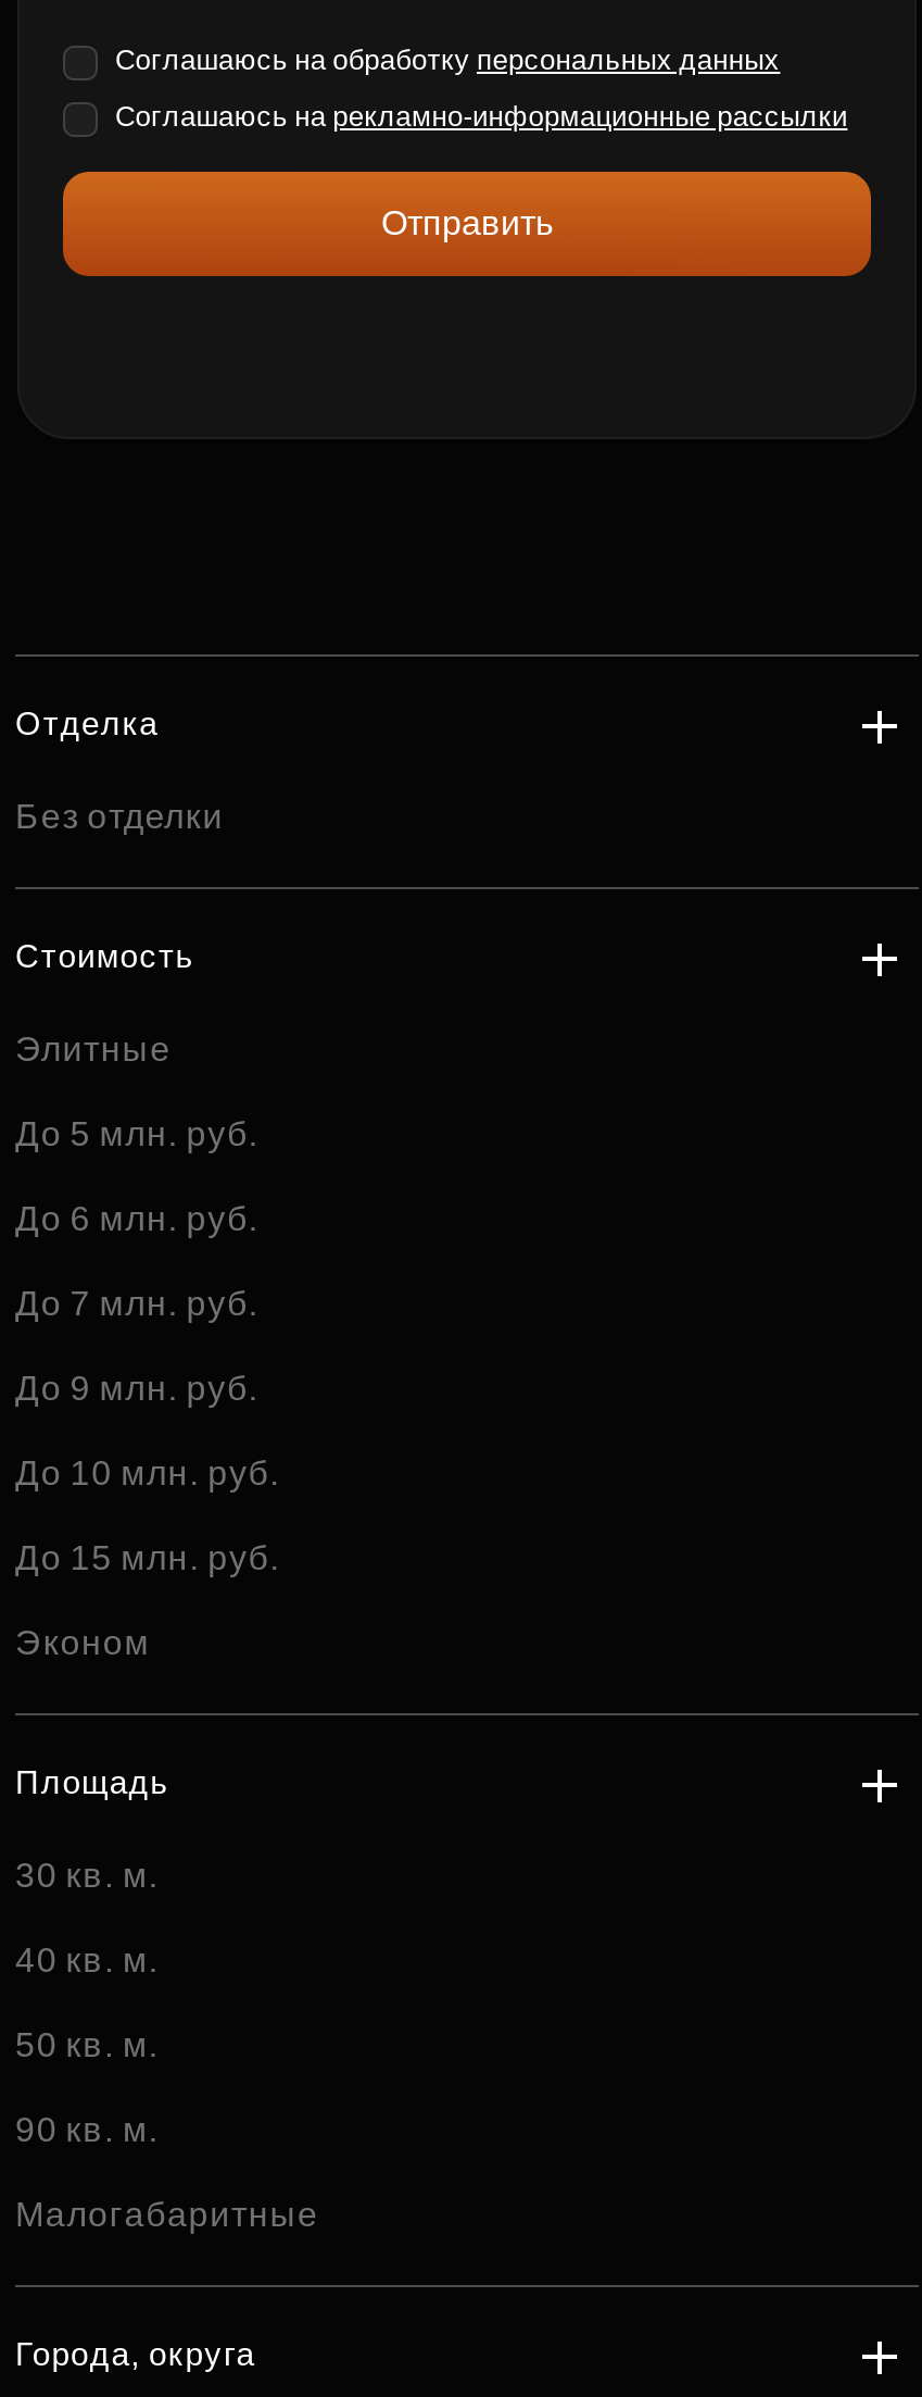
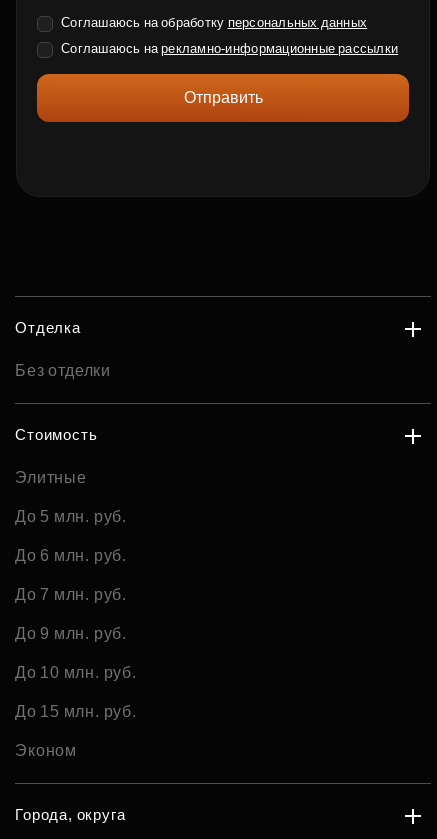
[15,1763,319,2233] Площадь | 30 кв. м. | 40 кв. м. | 50 кв. м. | 90 кв. м. | Малогабаритные -> none

